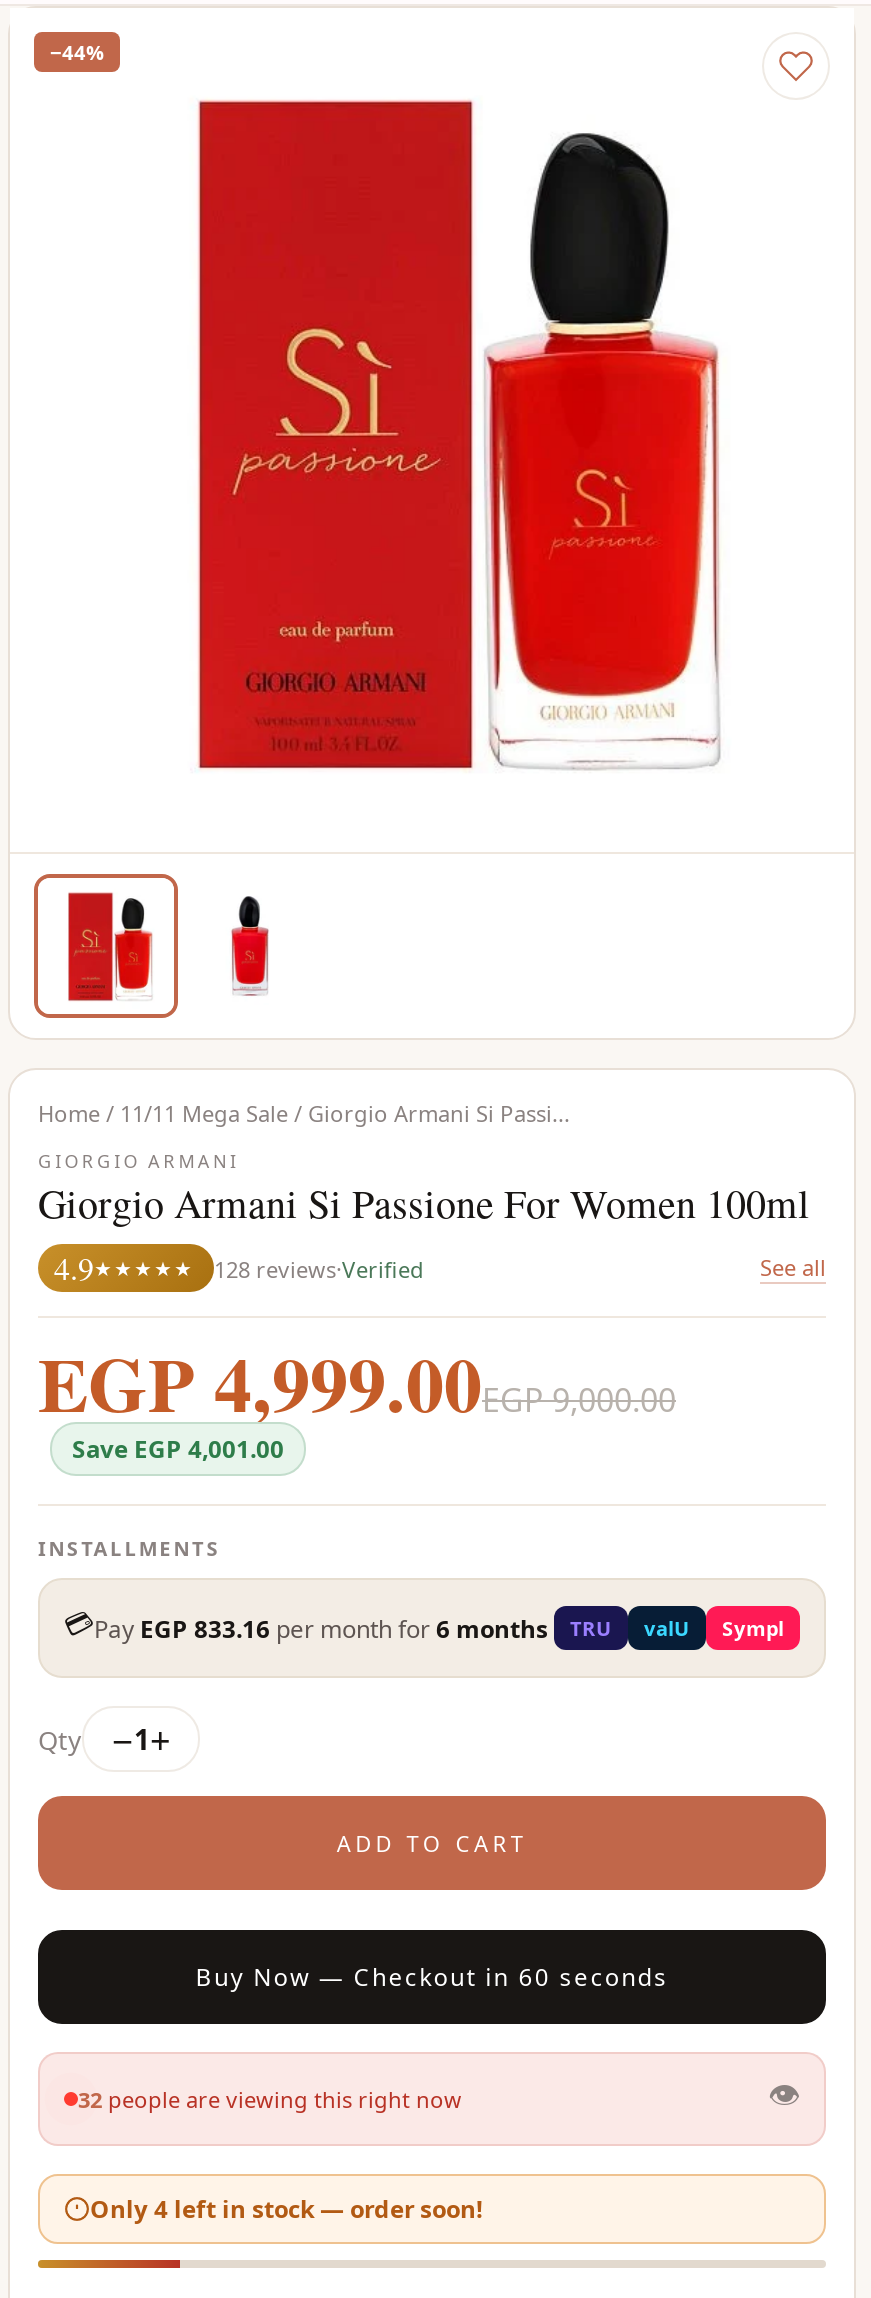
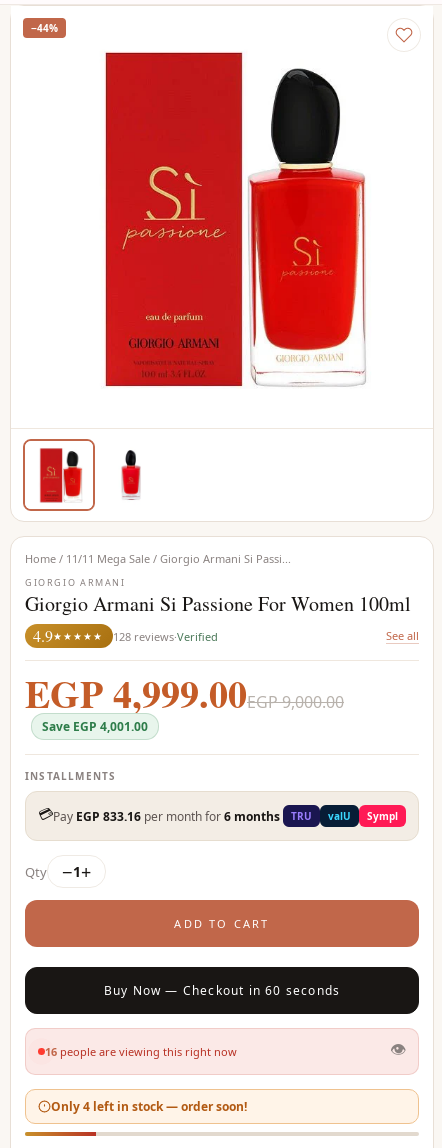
[78,2084,462,2114] 32 people are viewing this right now -> [45,1044,237,1059] 16 people are viewing this right now

